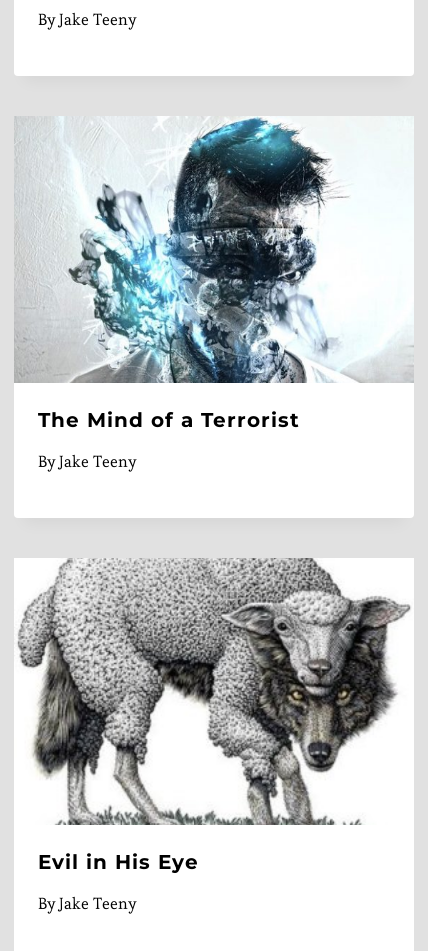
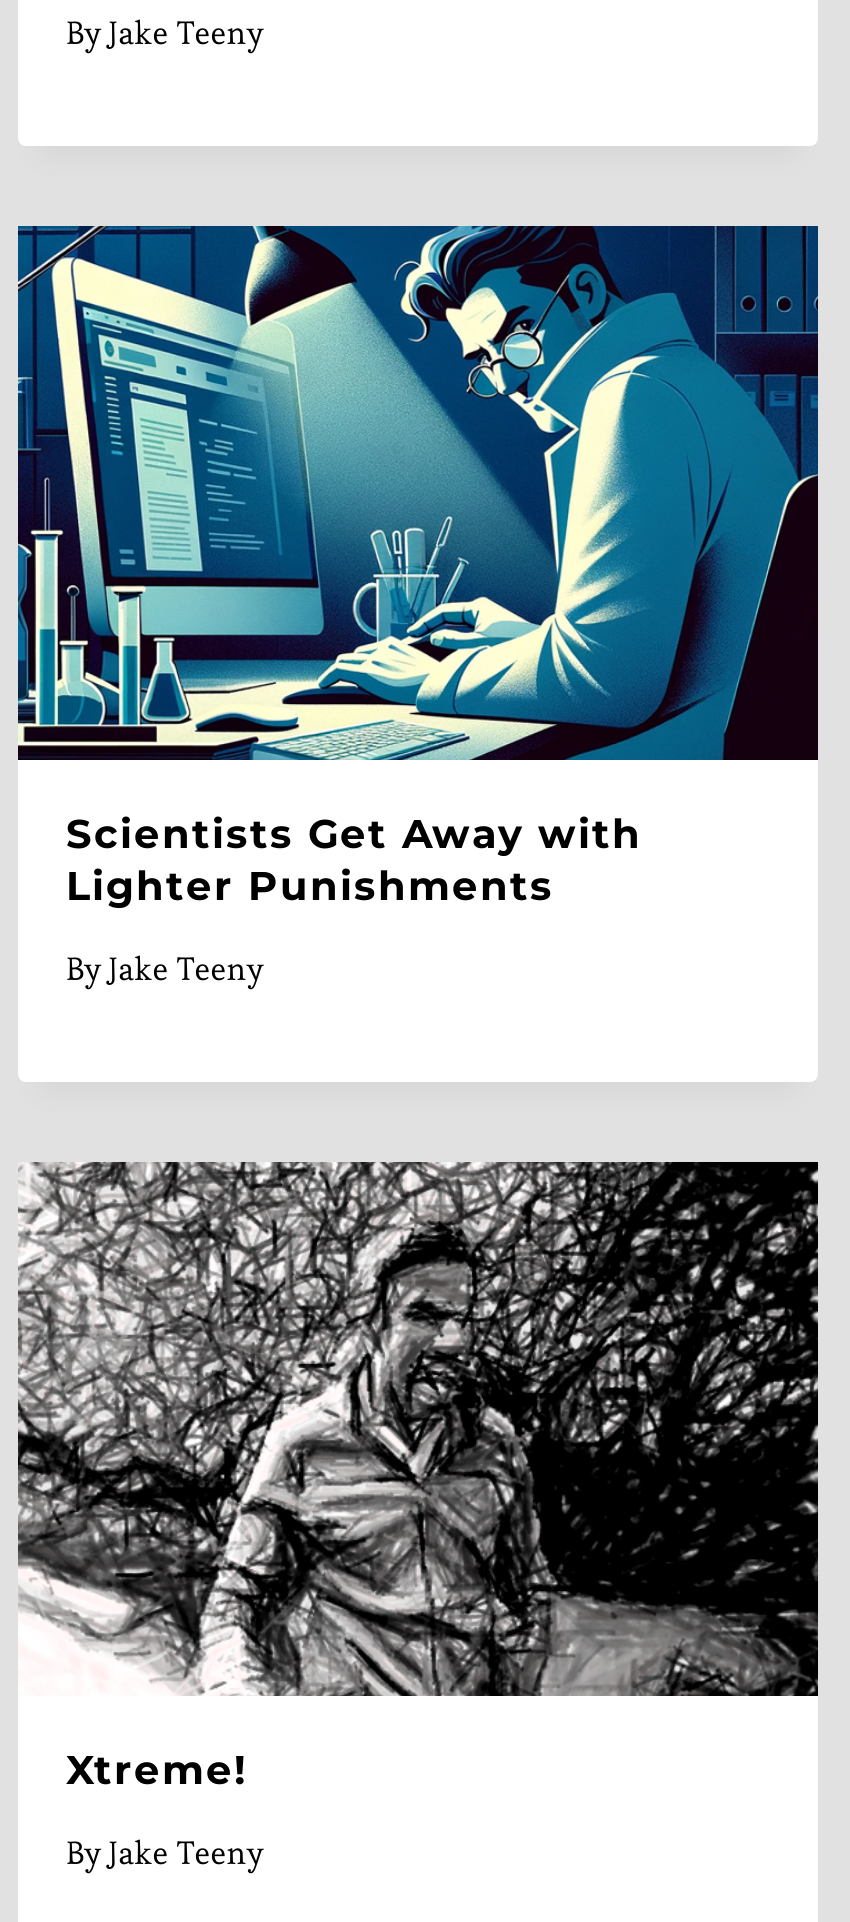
[14,116,414,432] [image] | The Mind of a Terrorist -> [16,224,820,910] [image] | Scientists Get Away with | Lighter Punishments
[14,558,414,874] [image] | Evil in His Eye -> [16,1160,820,1793] [image] | Xtreme!

